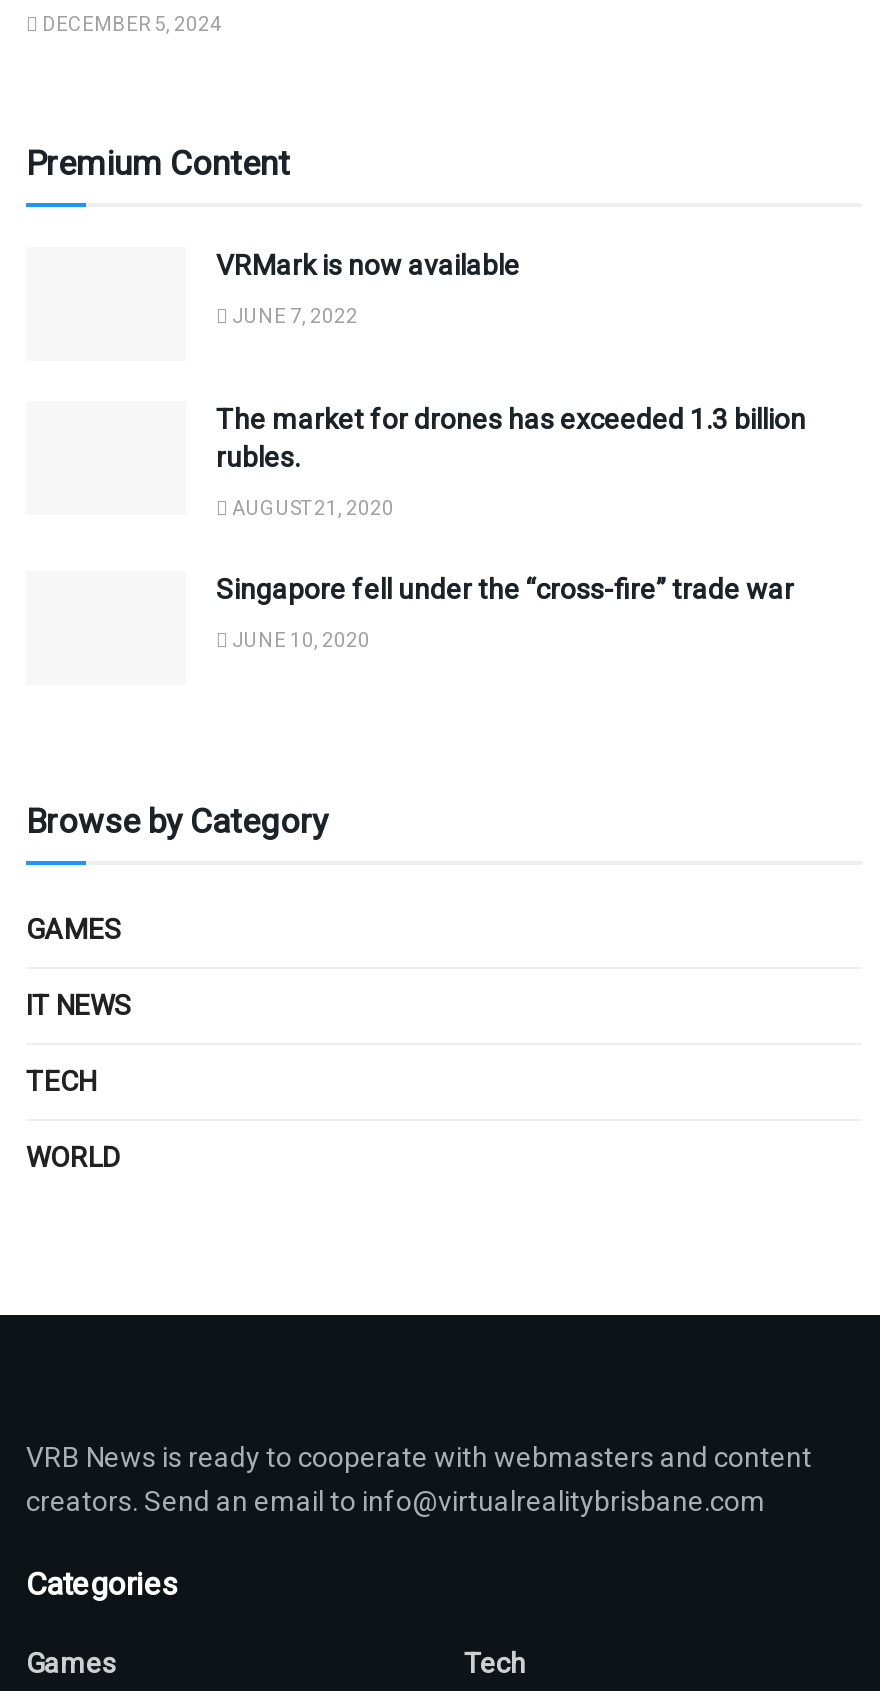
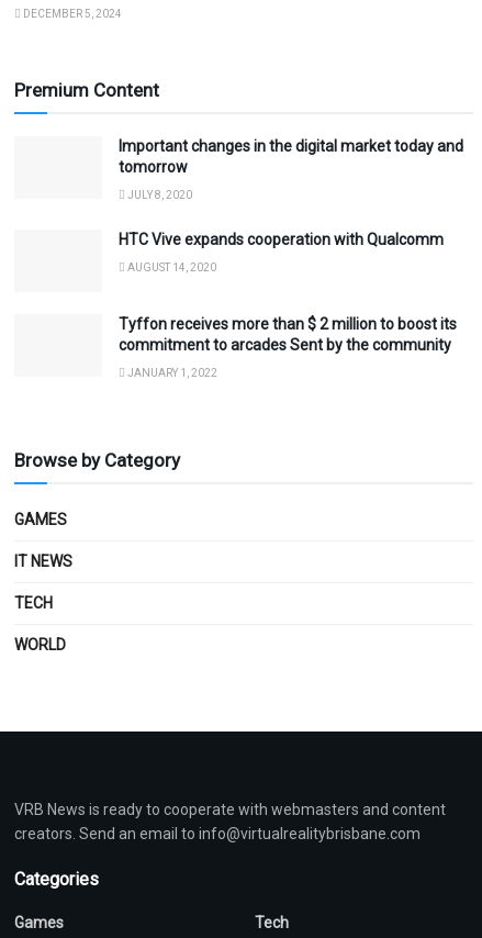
[216,249,520,281] VRMark is now available -> [119,137,463,176] Important changes in the digital market today and | tomorrow
[228,305,358,327] JUNE 7, 2022 -> [125,189,192,201] JULY 8, 2020
[216,403,806,473] The market for drones has exceeded 1.3 billion | rubles. -> [119,231,444,248] HTC Vive expands cooperation with Qualcomm
[228,497,394,519] AUGUST 21, 2020 -> [125,261,216,273] AUGUST 14, 2020
[216,573,794,605] Singapore fell under the “cross-fire” trade war -> [119,315,457,354] Tyffon receives more than $ 2 million to boost its | commitment to arcades Sent by the community
[228,629,370,651] JUNE 10, 2020 -> [125,367,217,379] JANUARY 1, 2022

